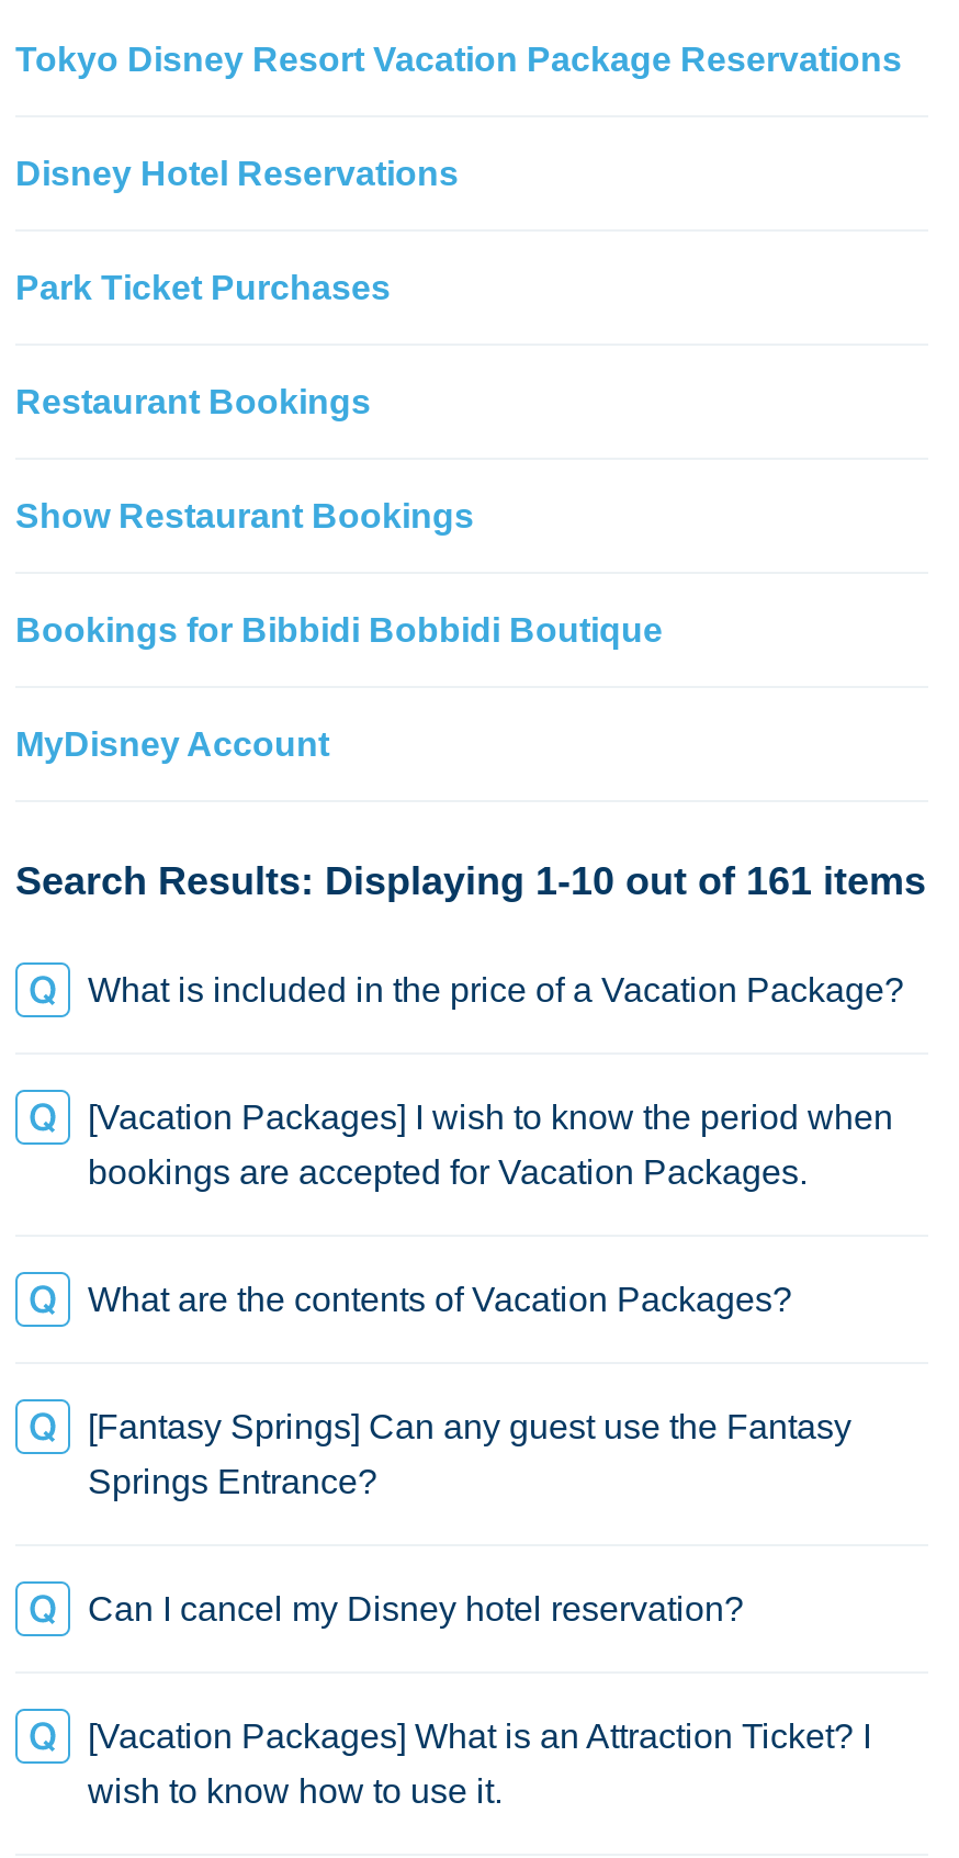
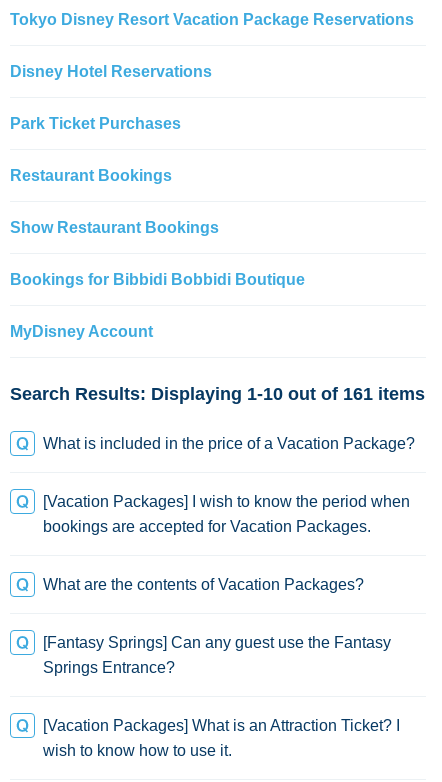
[88,1590,744,1628] Can I cancel my Disney hotel reservation? -> none

